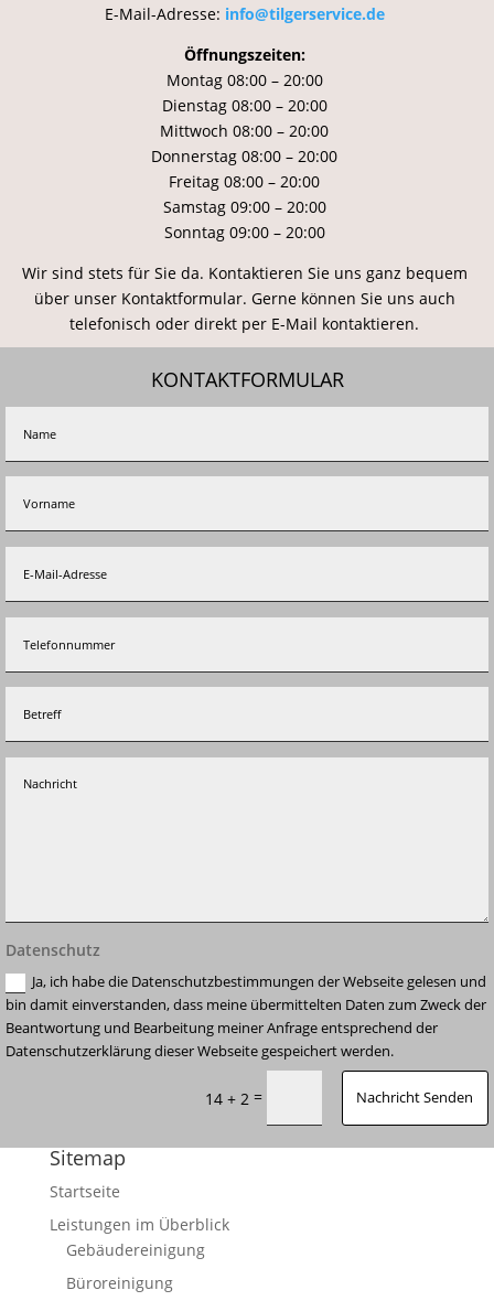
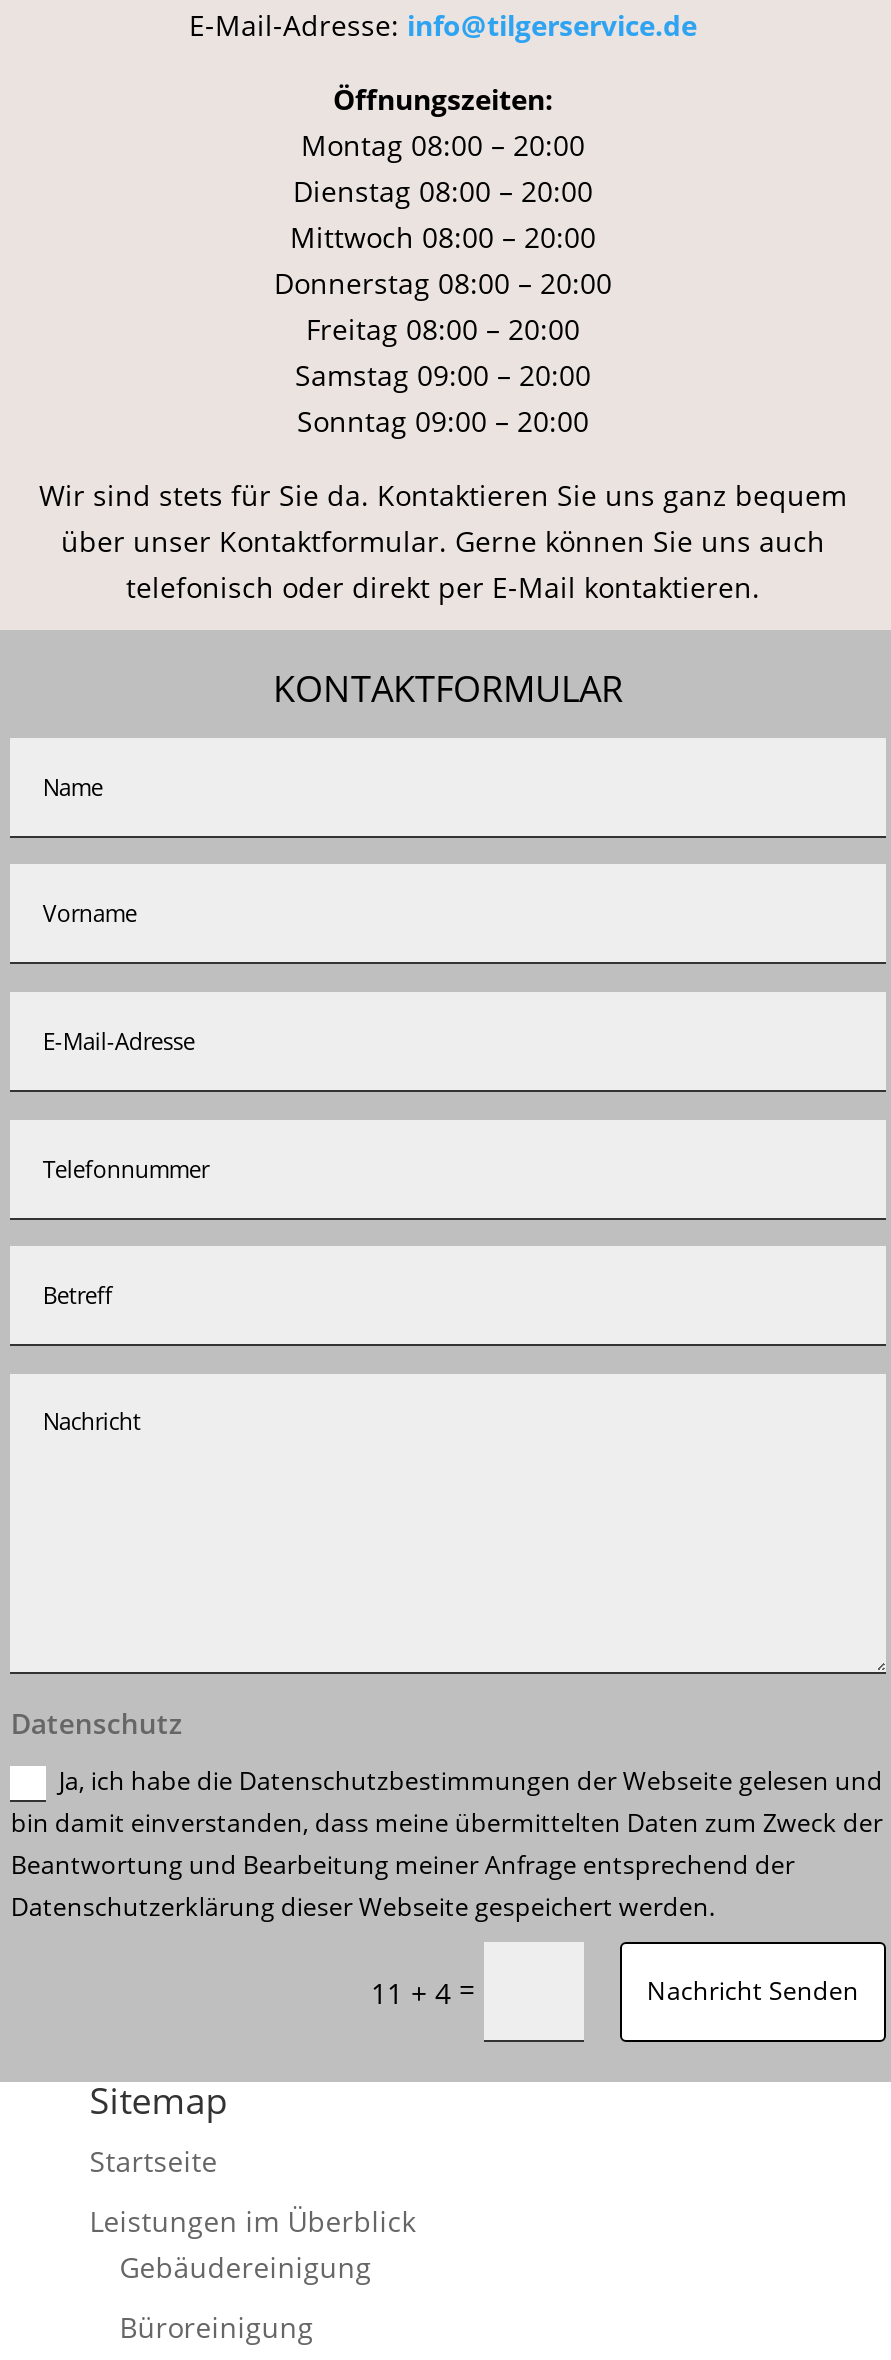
[205,1086,267,1109] 14 + 2 = -> [372,1970,484,2011] 11 + 4 =

